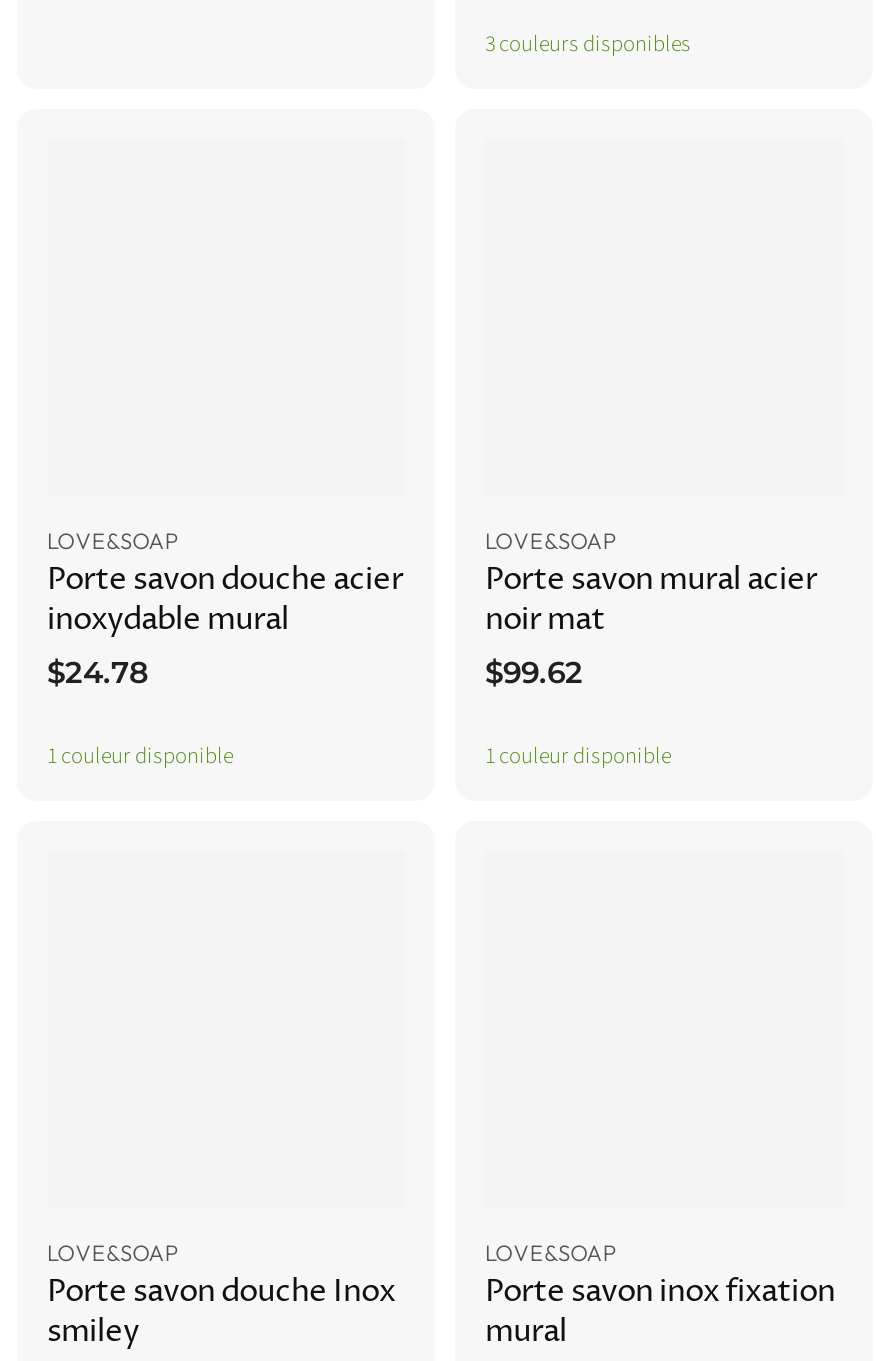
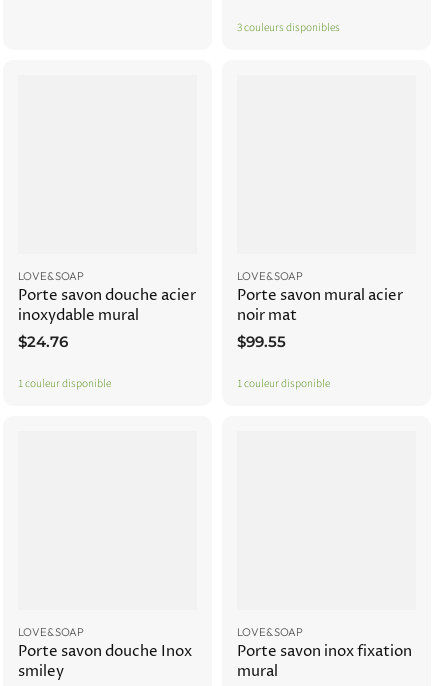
[47,653,149,691] $24.78 -> [18,332,68,351] $24.76
[485,653,583,691] $99.62 -> [237,332,286,351] $99.55

